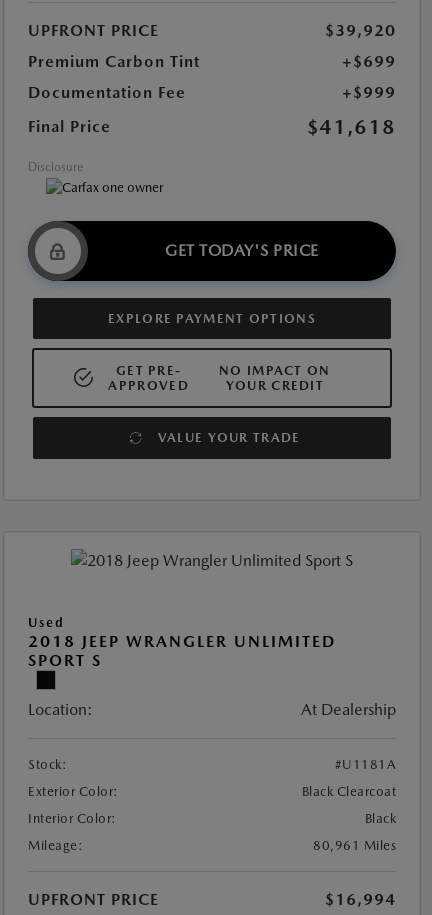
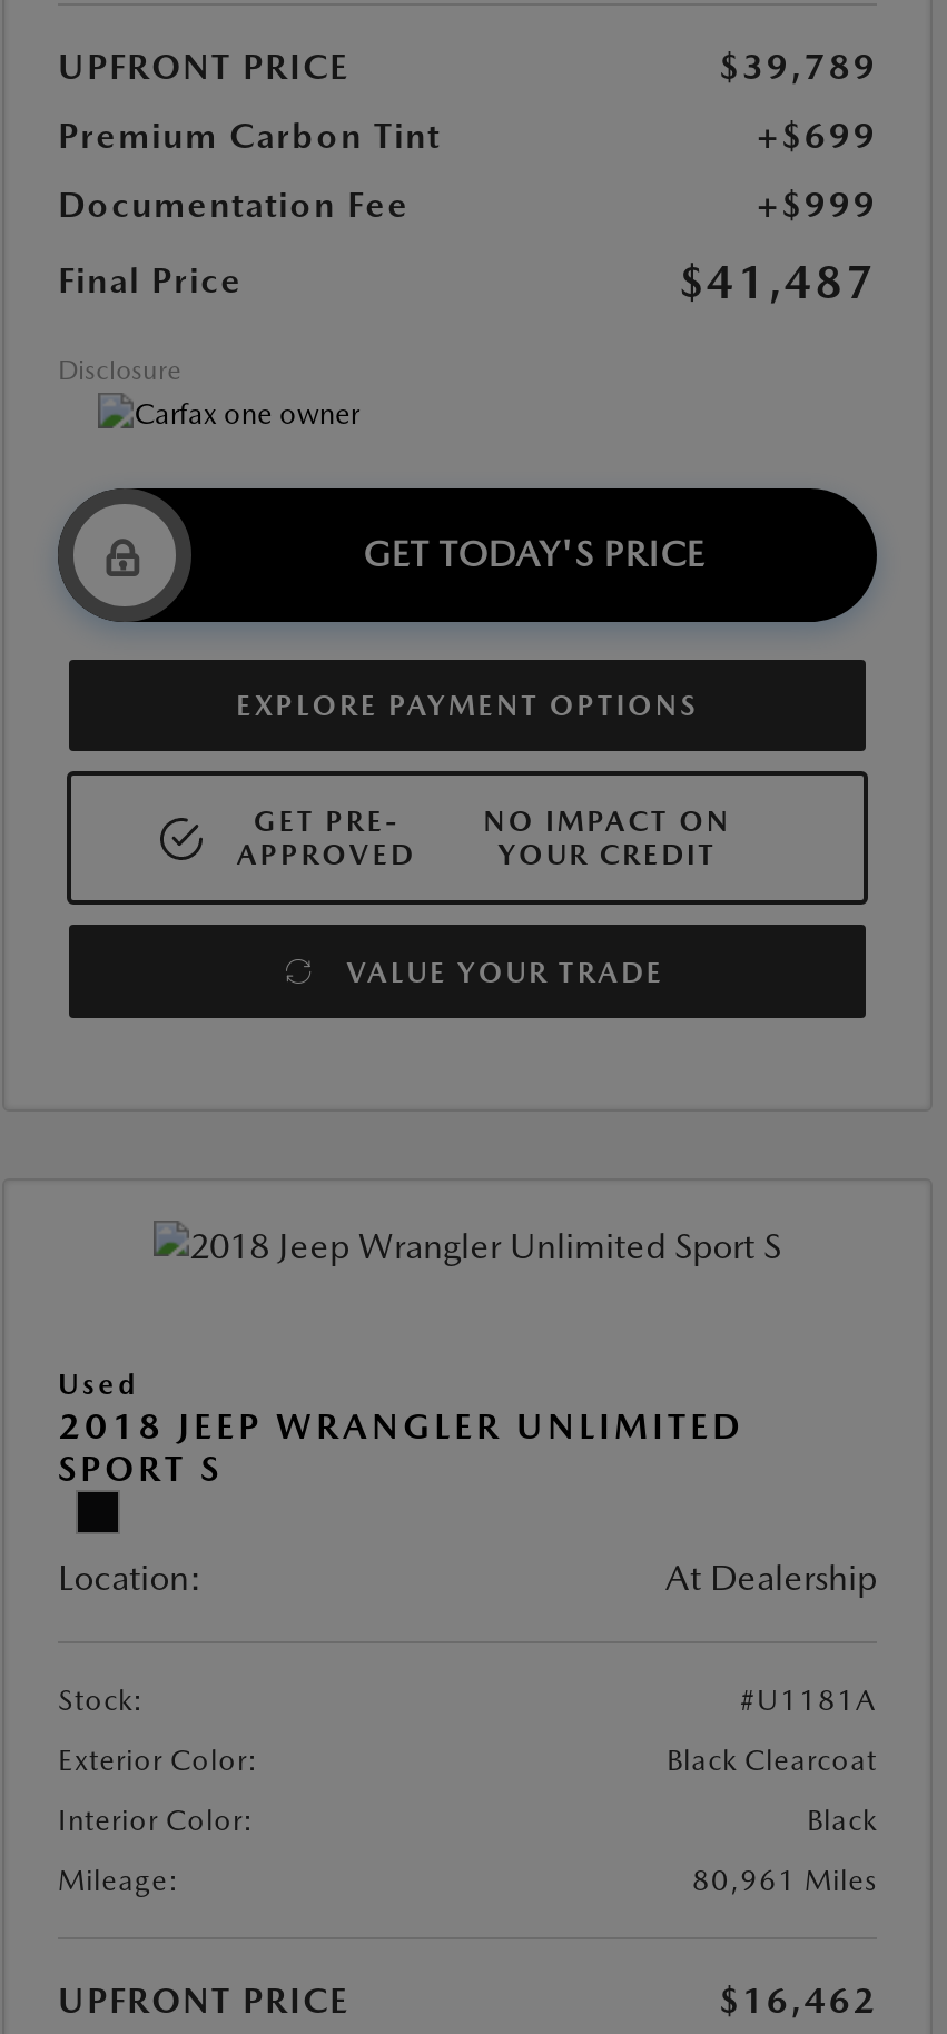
[325,21,396,40] $39,920 -> [719,46,877,89] $39,789
[307,115,396,139] $41,618 -> [679,255,877,309] $41,487
[325,890,396,909] $16,994 -> [719,1979,877,2022] $16,462

